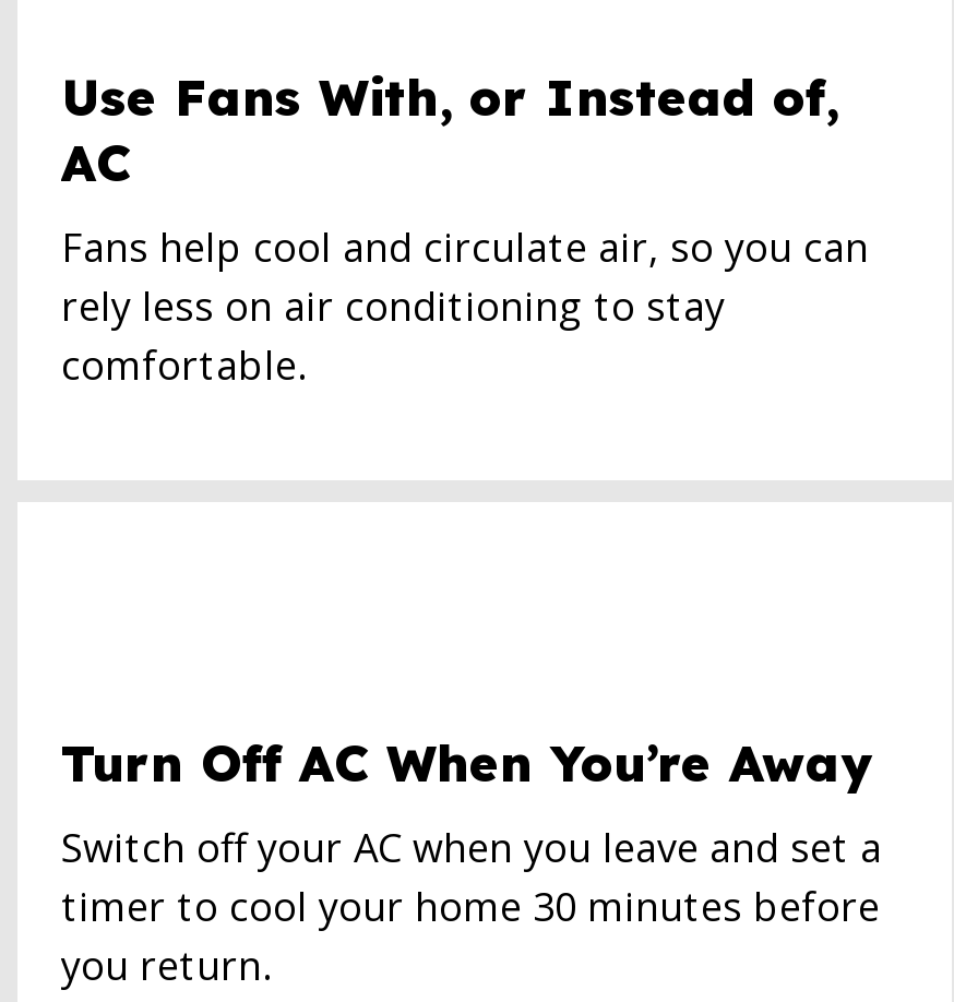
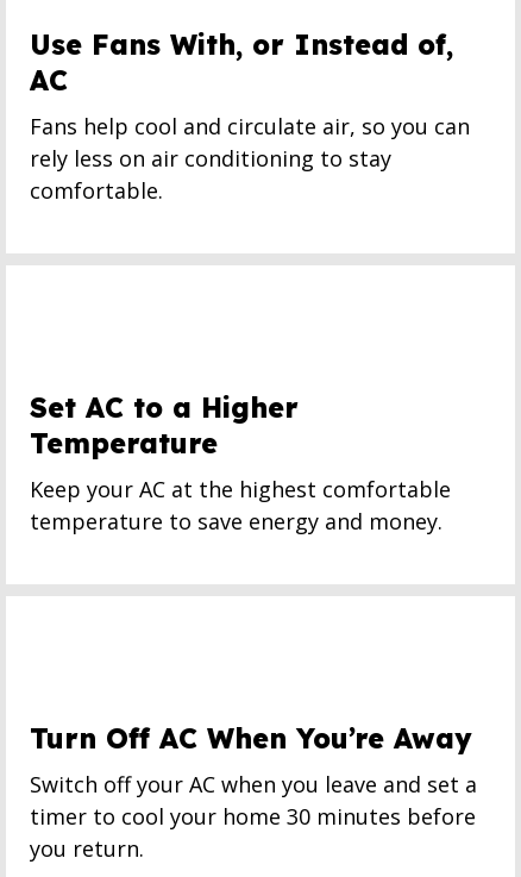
none -> [30,390,451,535] Set AC to a Higher | Temperature | Keep your AC at the highest comfortable | temperature to save energy and money.

